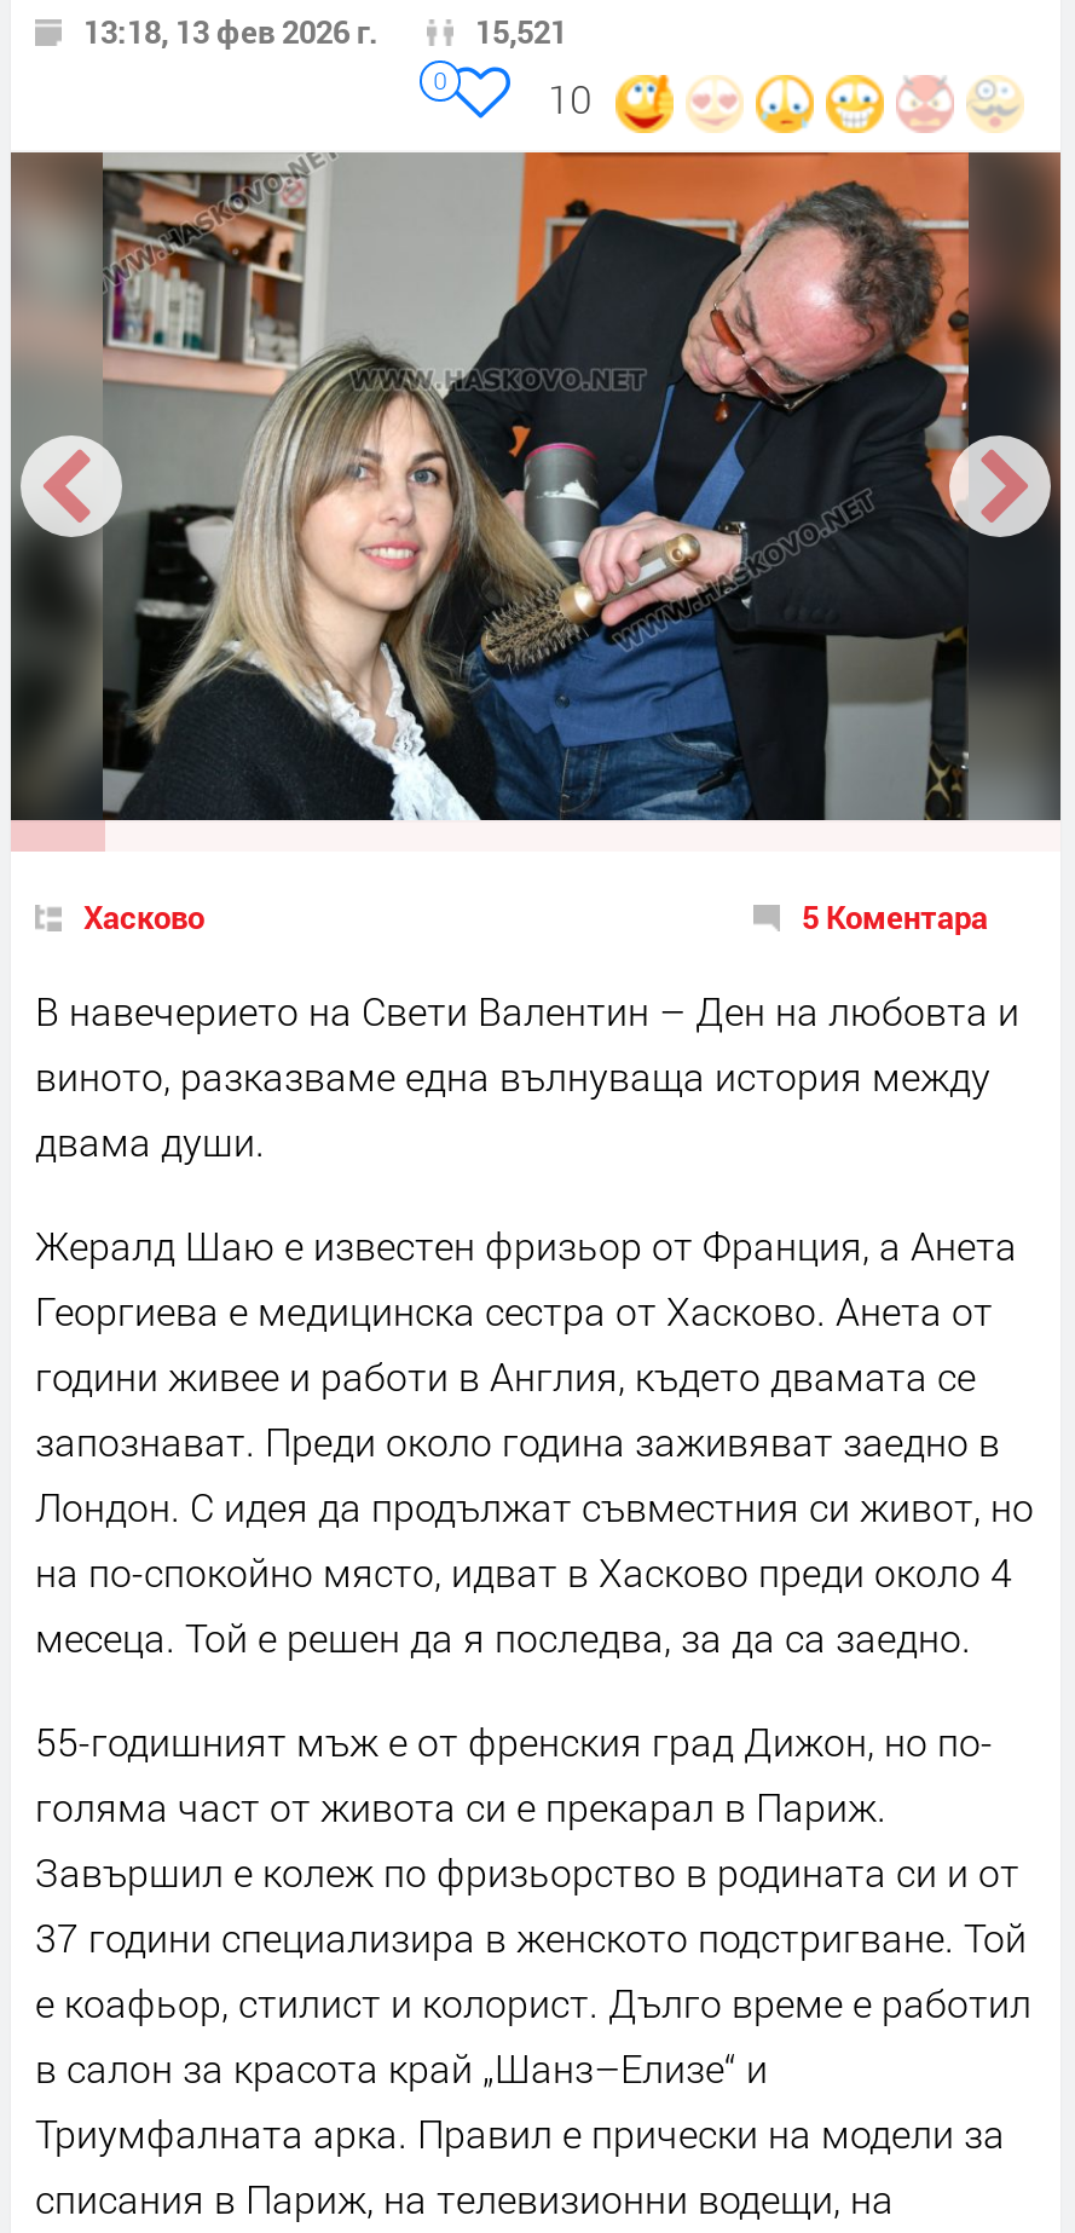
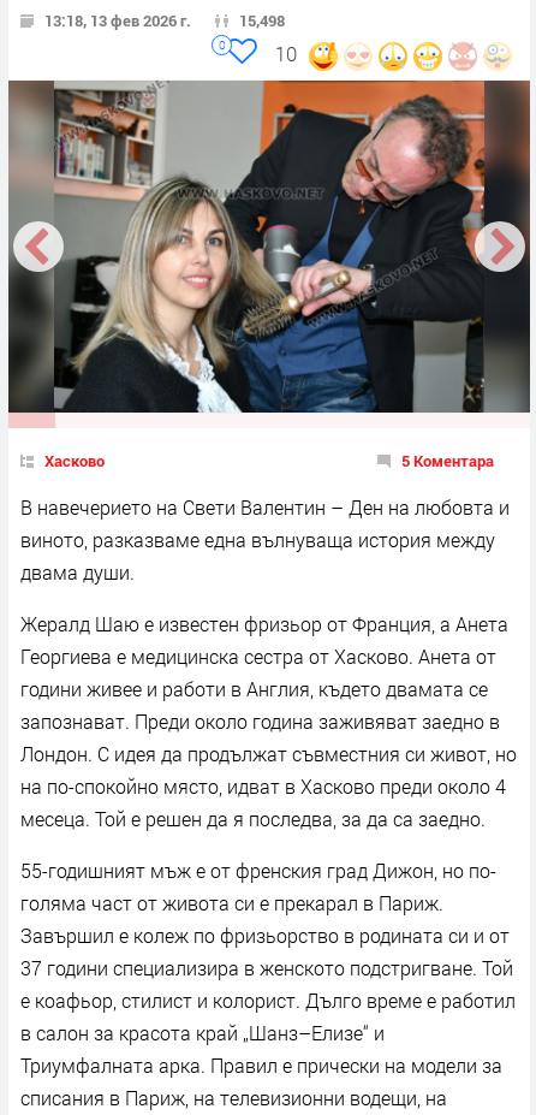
[475,10,567,53] 15,521 -> [239,10,285,31] 15,498

